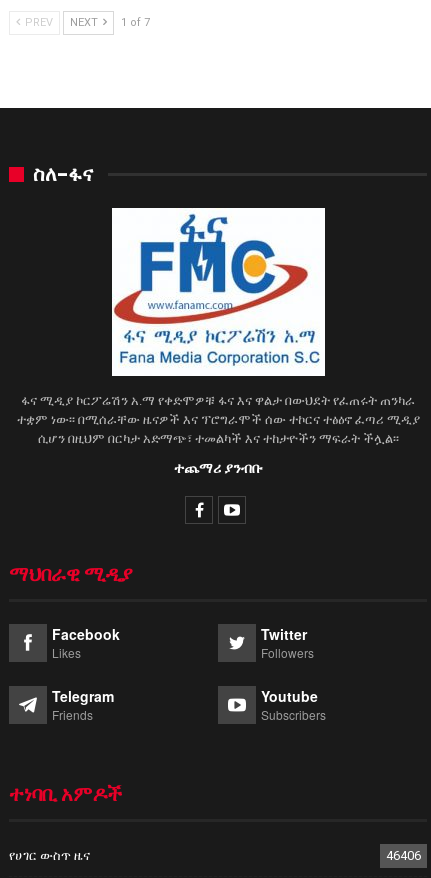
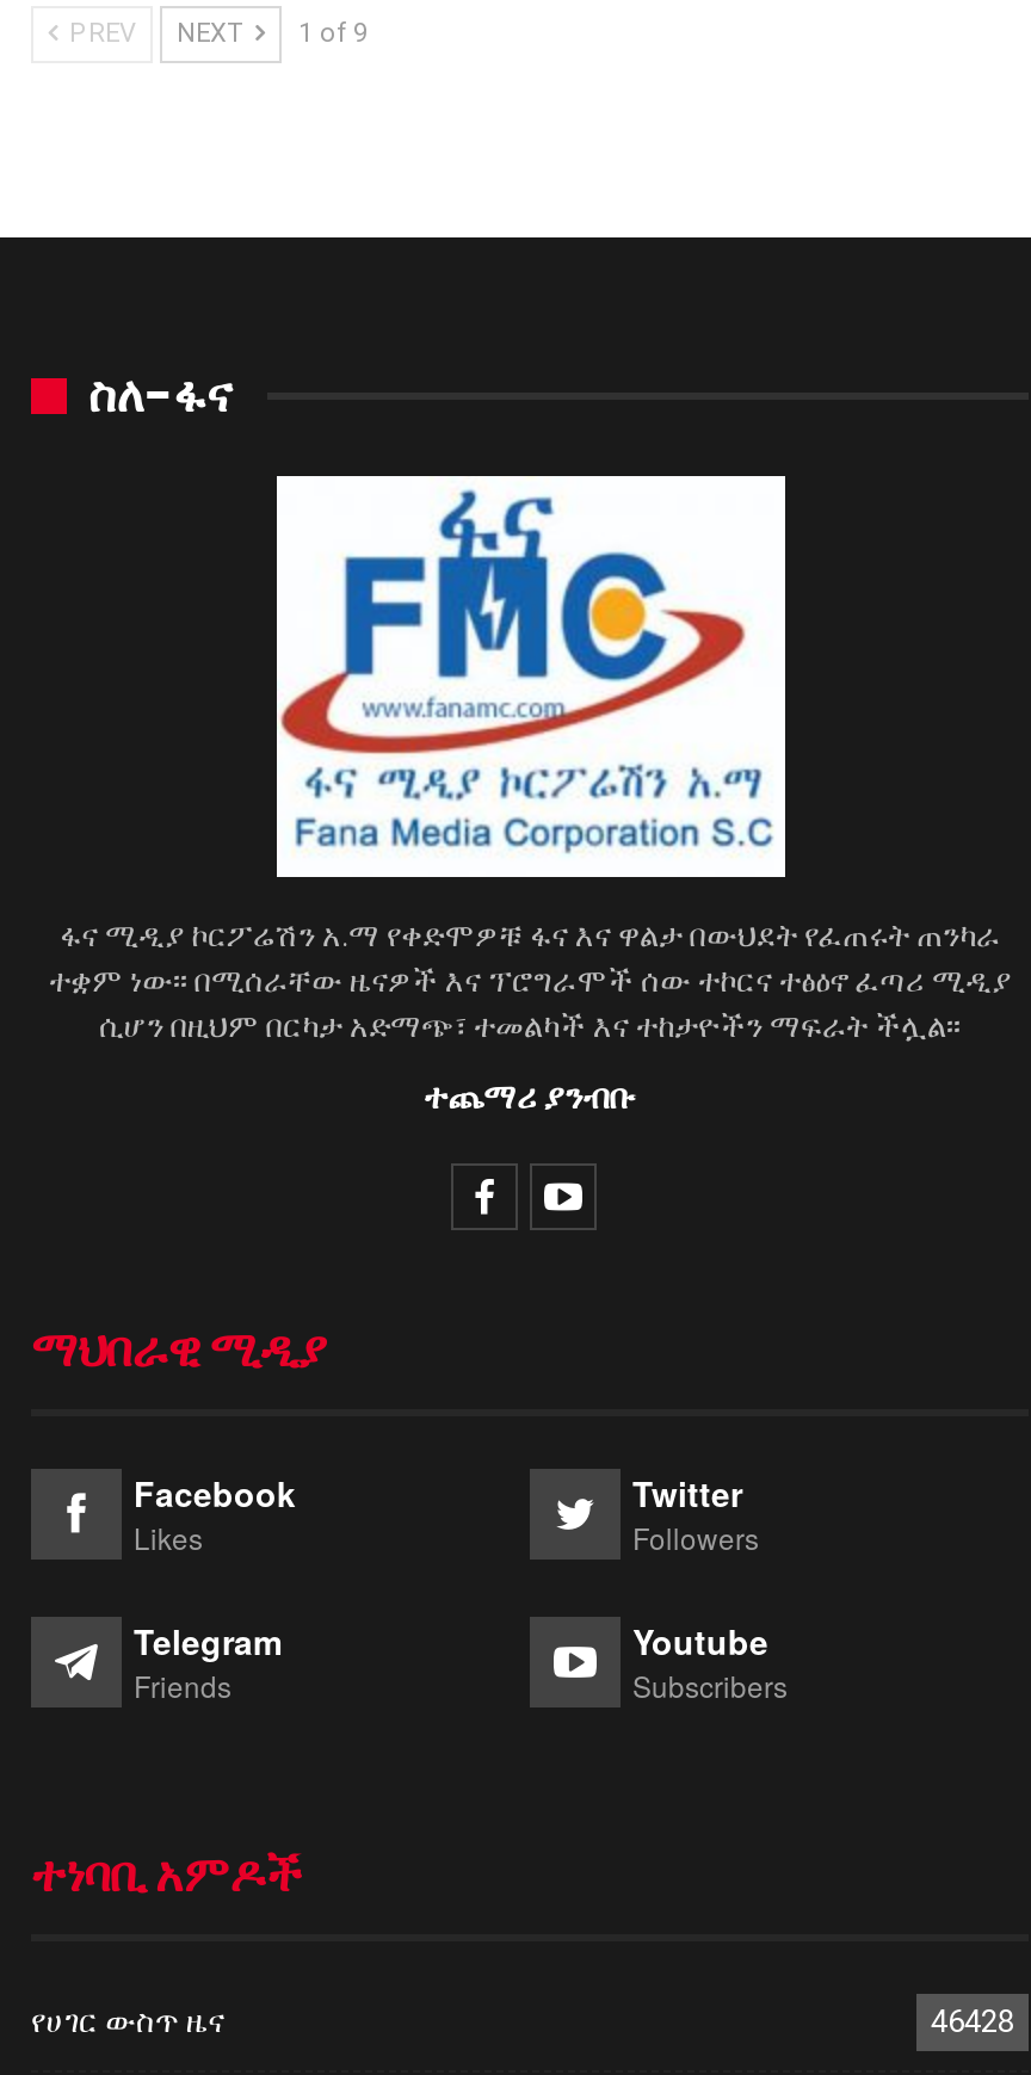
[22,16,150,29] PREV NEXT 1 of 7 -> [62,17,368,48] PREV NEXT 1 of 9
[386,848,421,863] 46406 -> [931,2003,1014,2039] 46428

